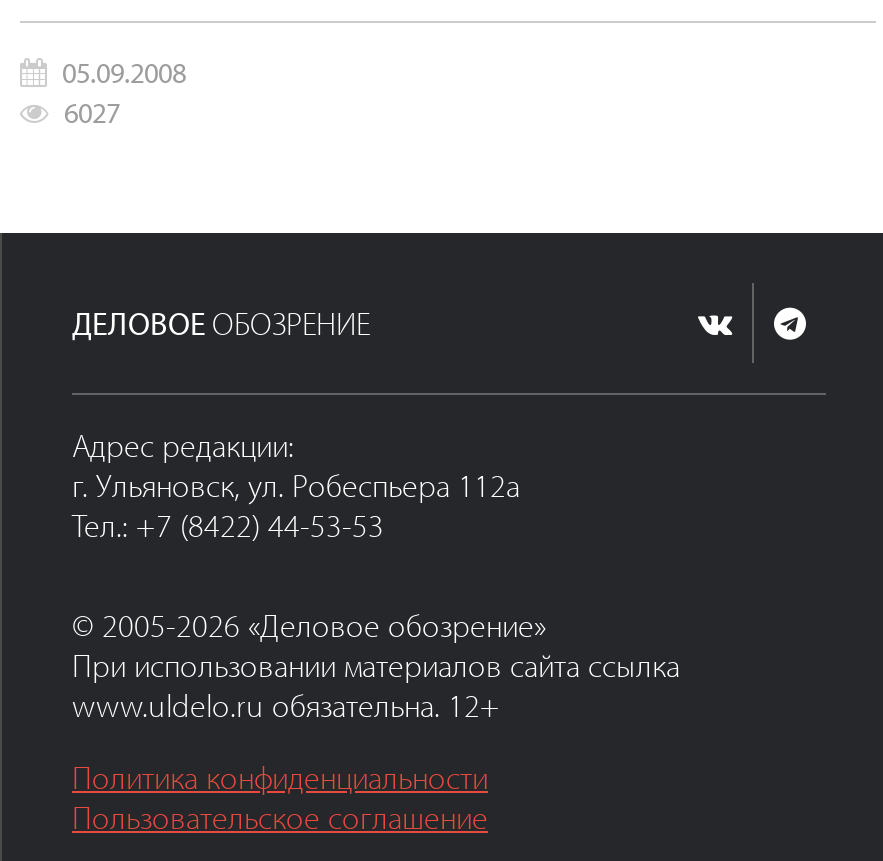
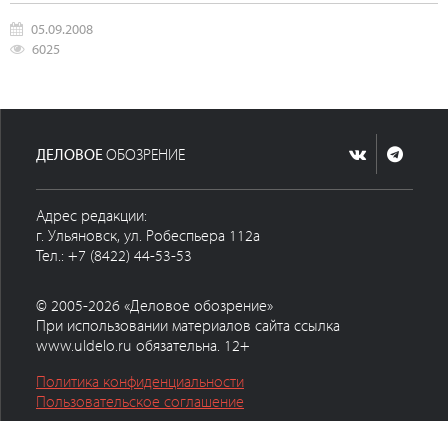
[58,92,120,130] 6027 -> [29,39,60,58] 6025

